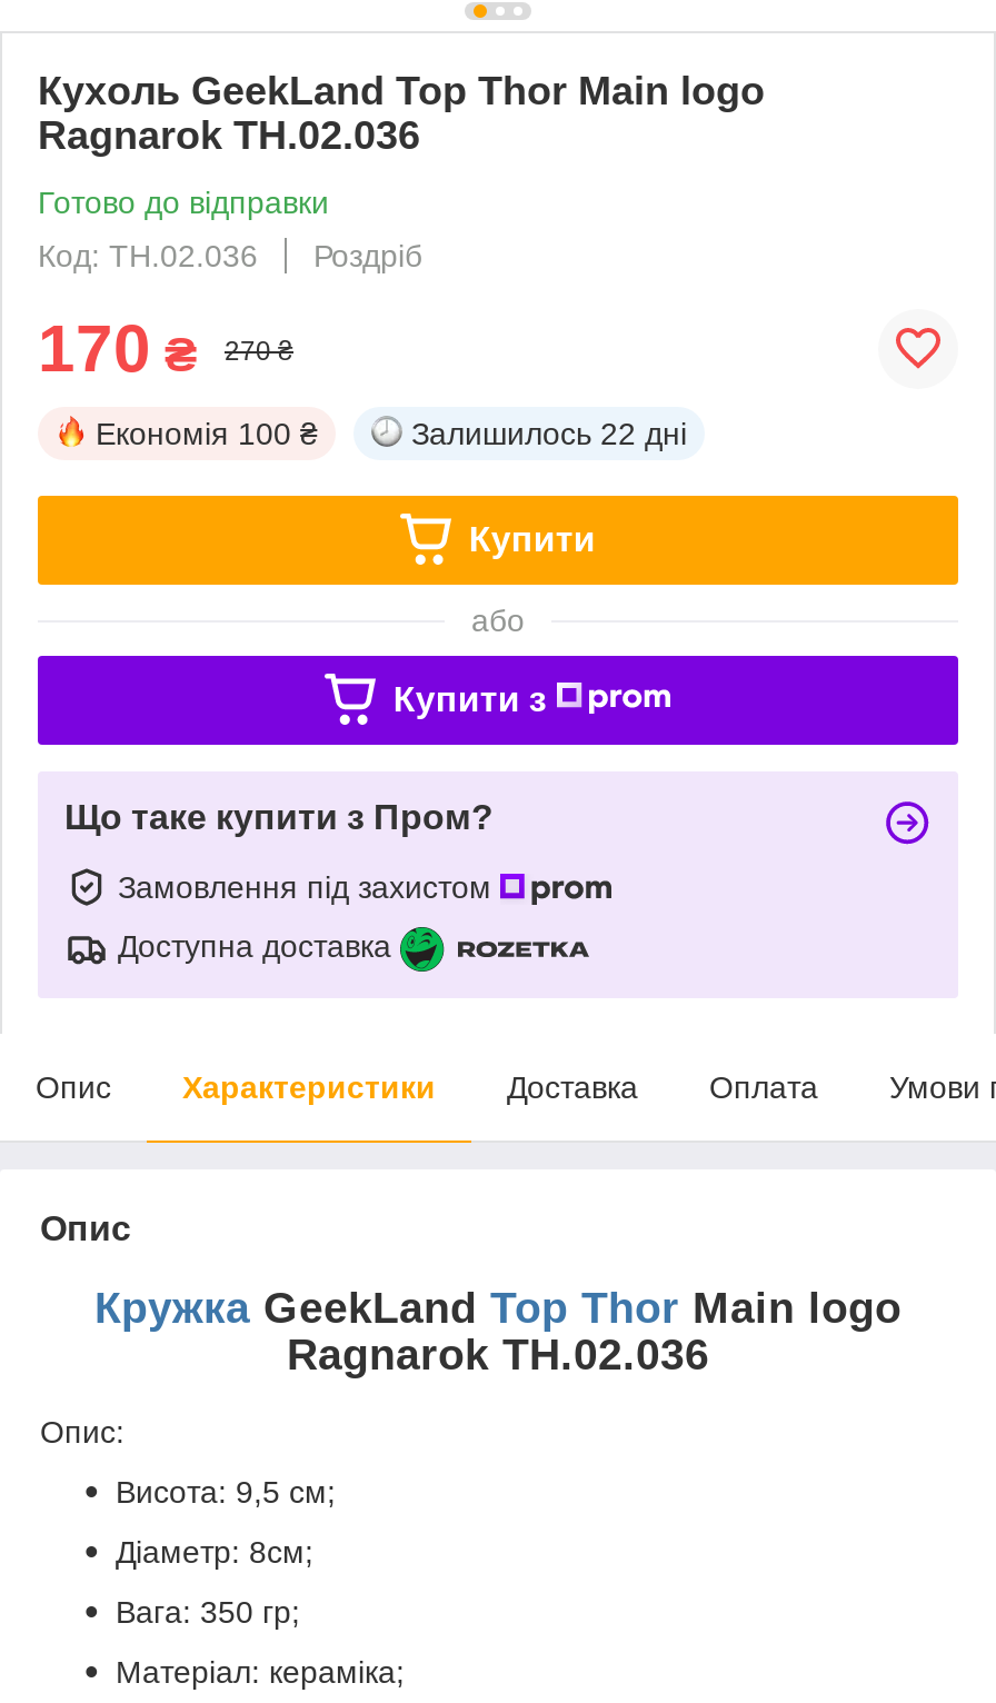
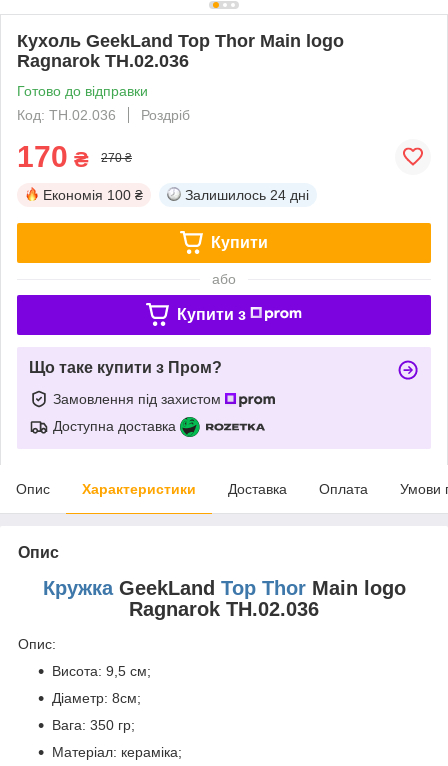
[411,415,687,451] Залишилось 22 дні -> [185,187,309,203] Залишилось 24 дні

